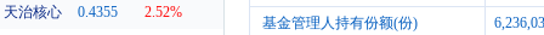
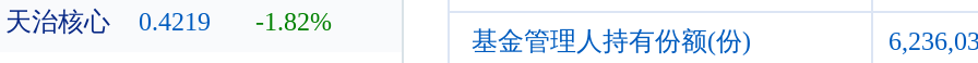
[77,4,117,21] 0.4355 -> [139,7,211,37] 0.4219
[144,4,182,21] 2.52% -> [255,7,332,37] -1.82%

